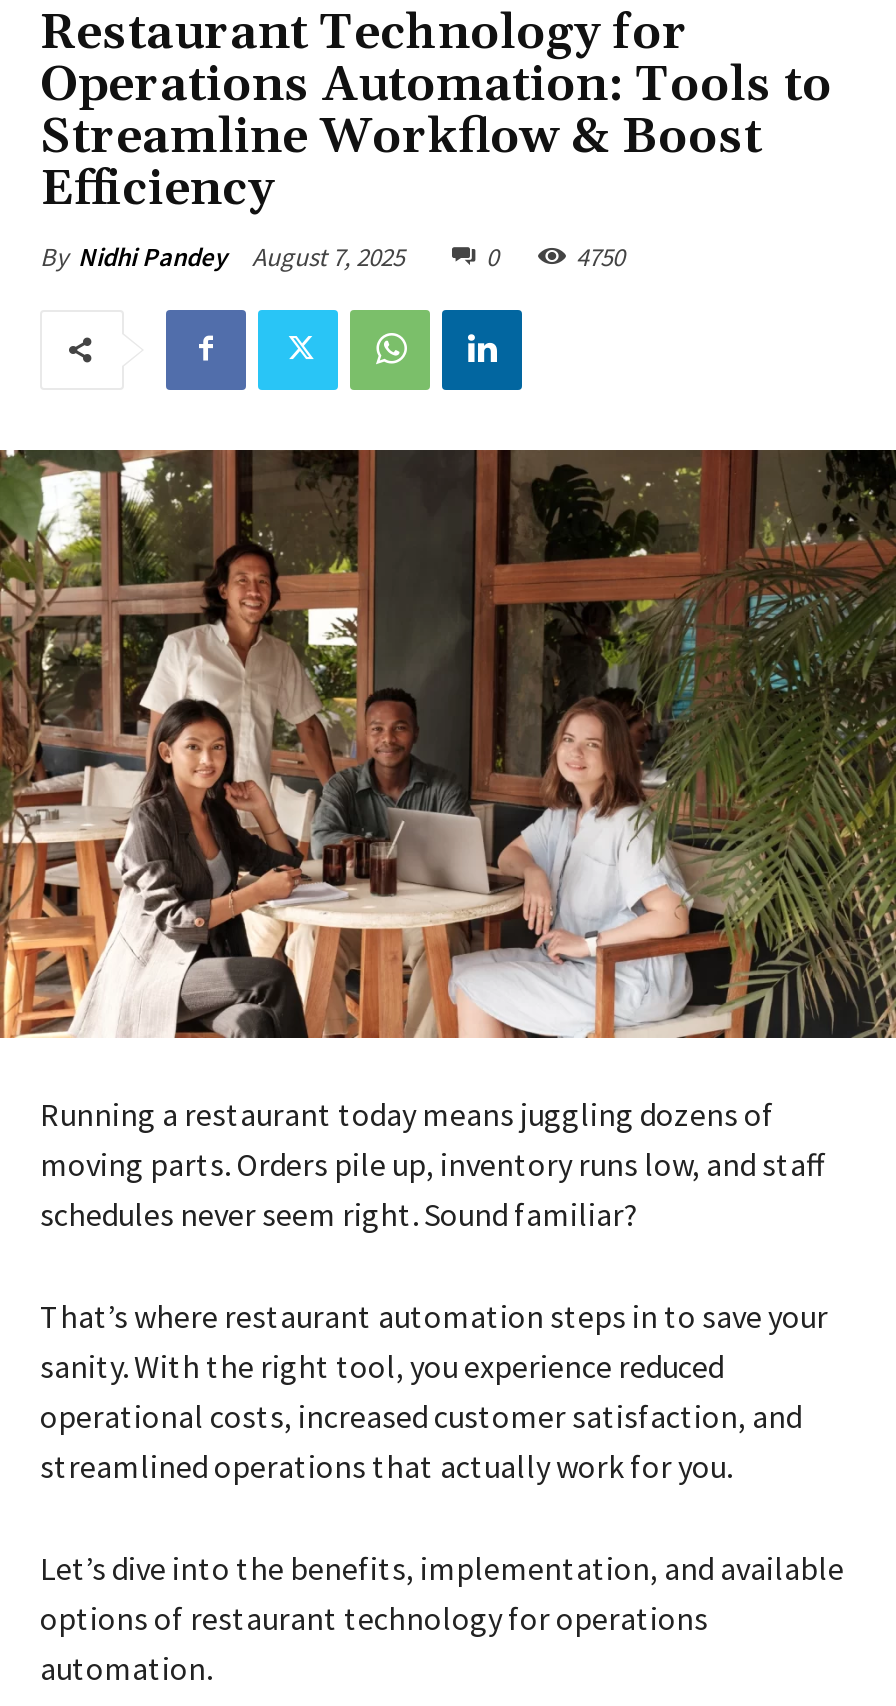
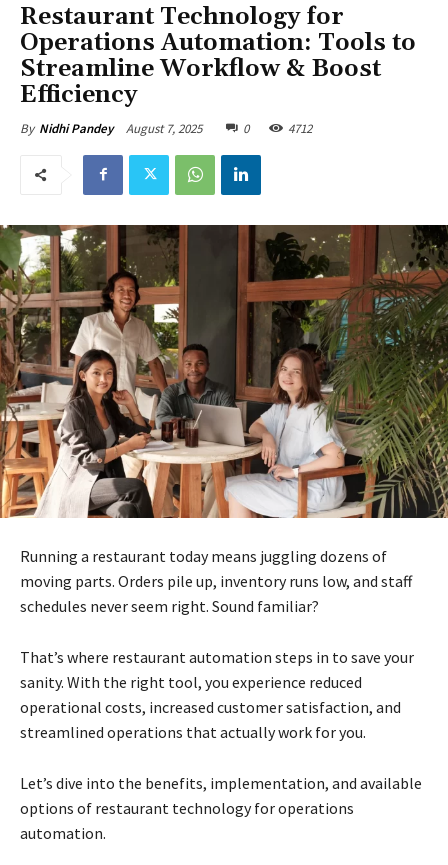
[576,239,624,273] 4750 -> [288,120,312,137] 4712

